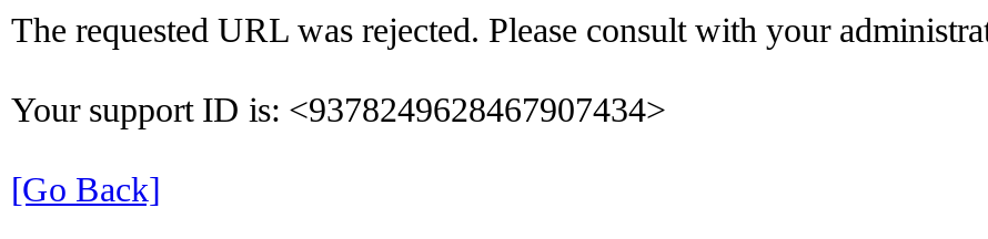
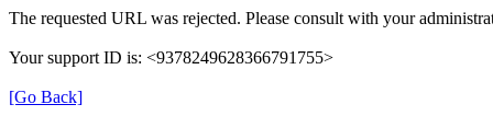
[11,91,666,128] Your support ID is: <9378249628467907434> -> [9,48,333,67] Your support ID is: <9378249628366791755>

